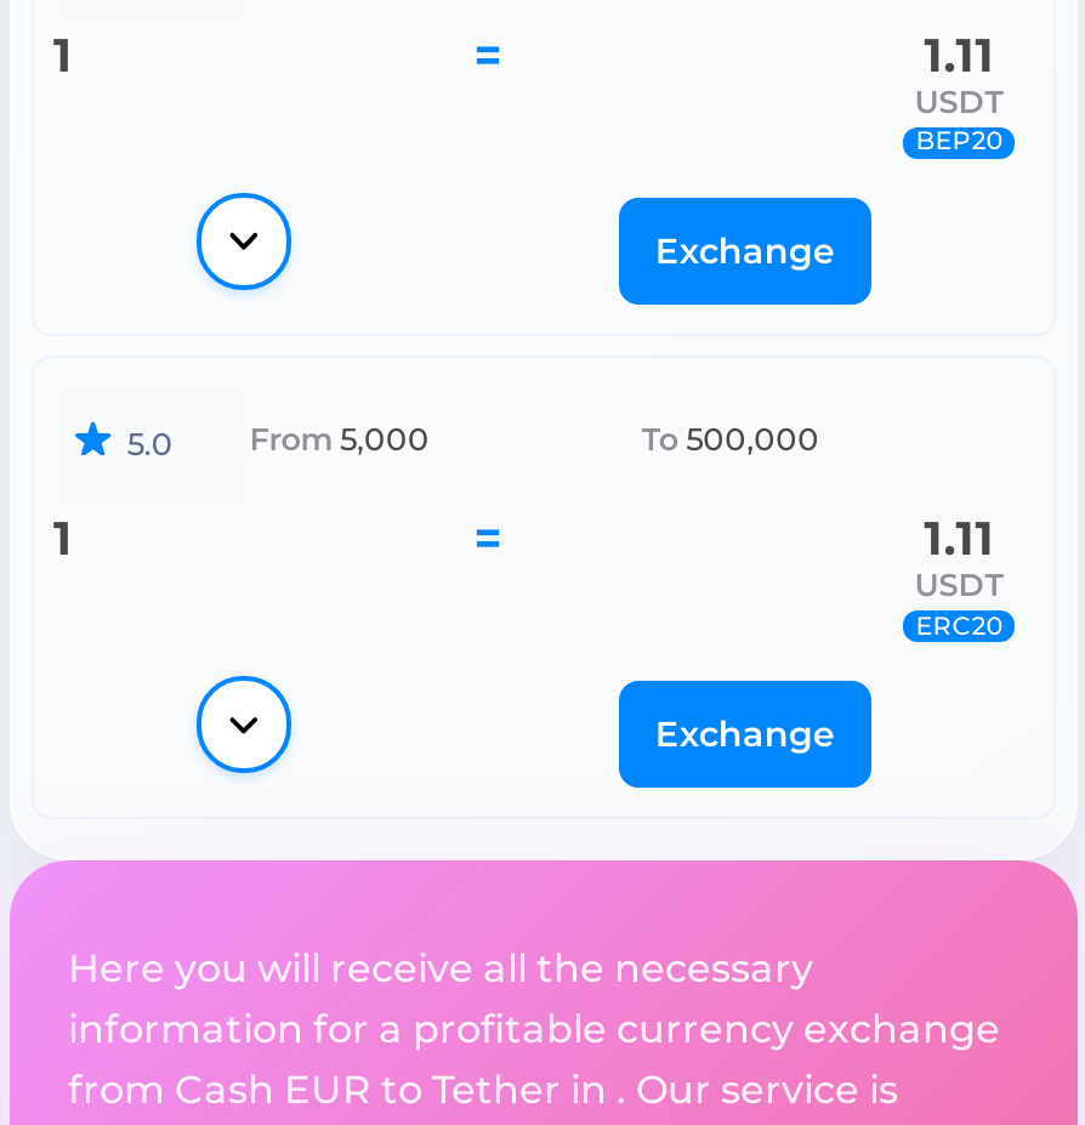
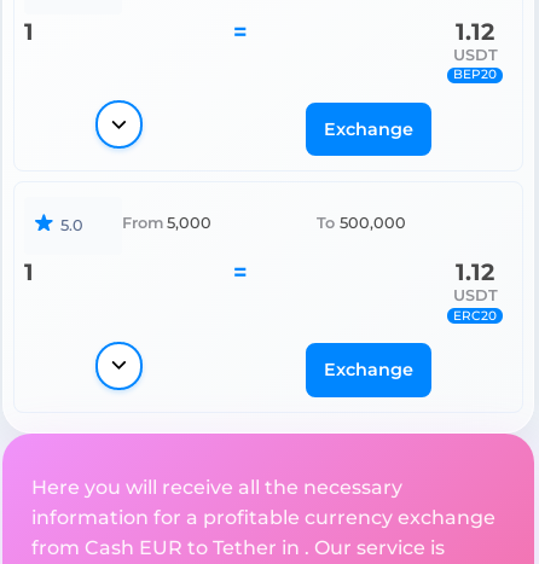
[924,25,994,83] 1.11 -> [456,17,495,46] 1.12
[924,509,994,567] 1.11 -> [456,257,495,286] 1.12

